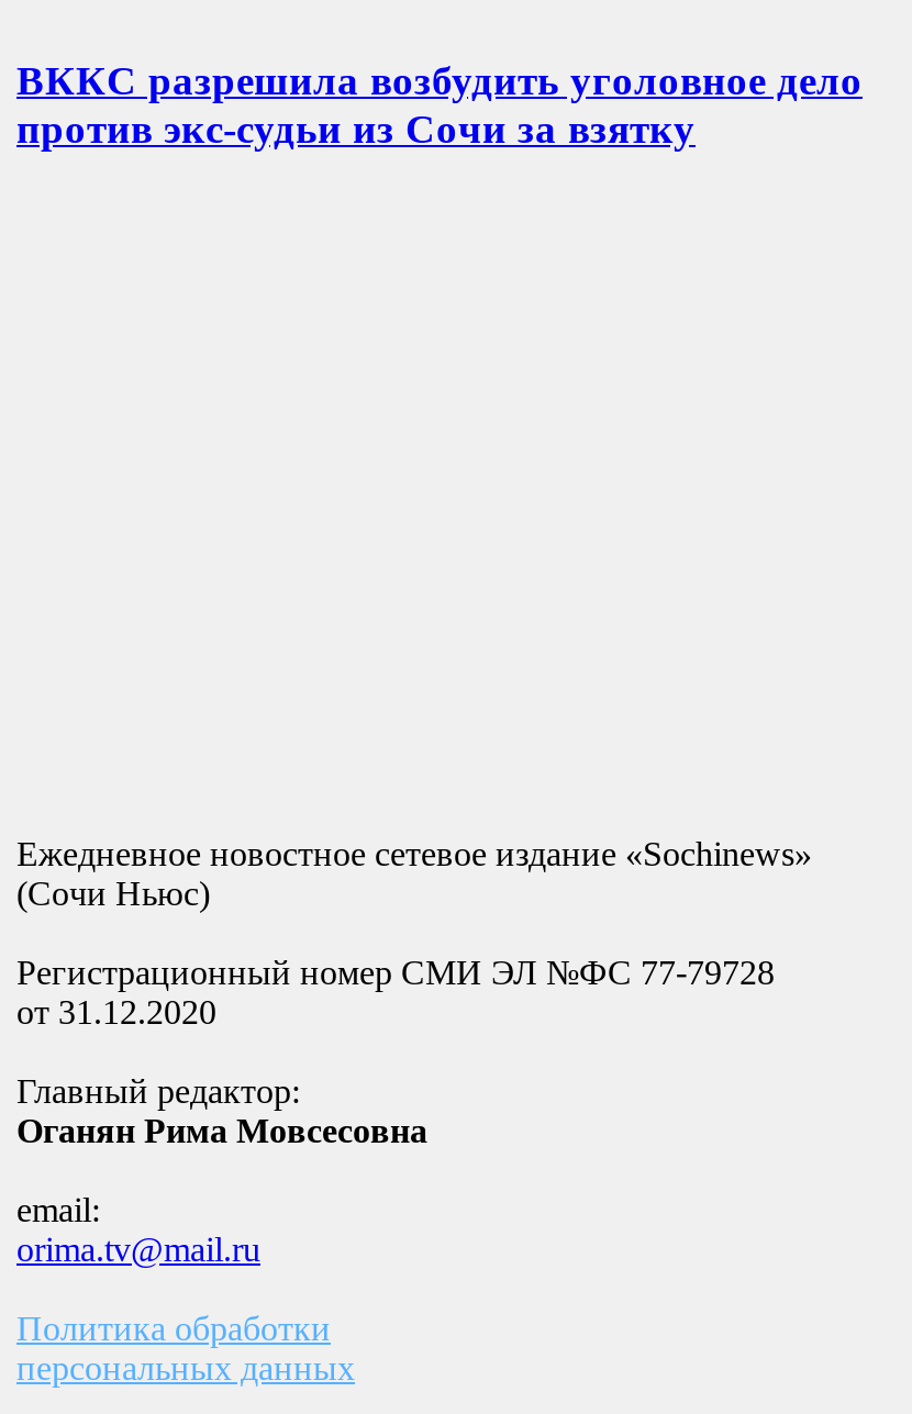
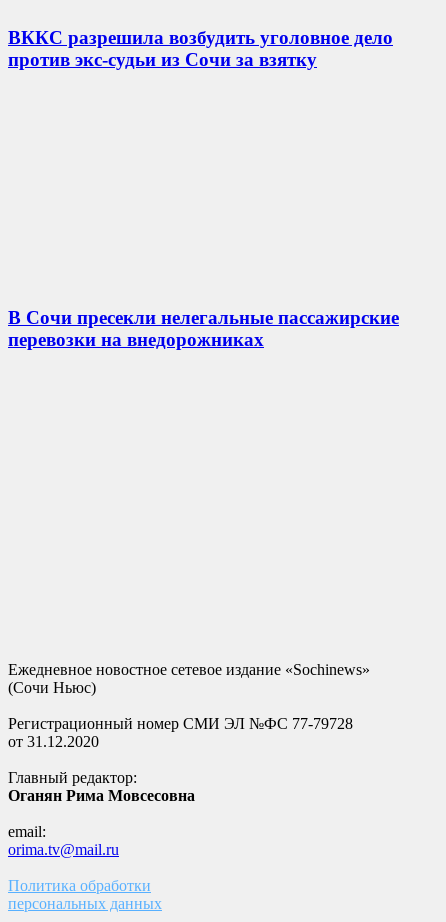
none -> [8,306,399,349] В Сочи пресекли нелегальные пассажирские | перевозки на внедорожниках

